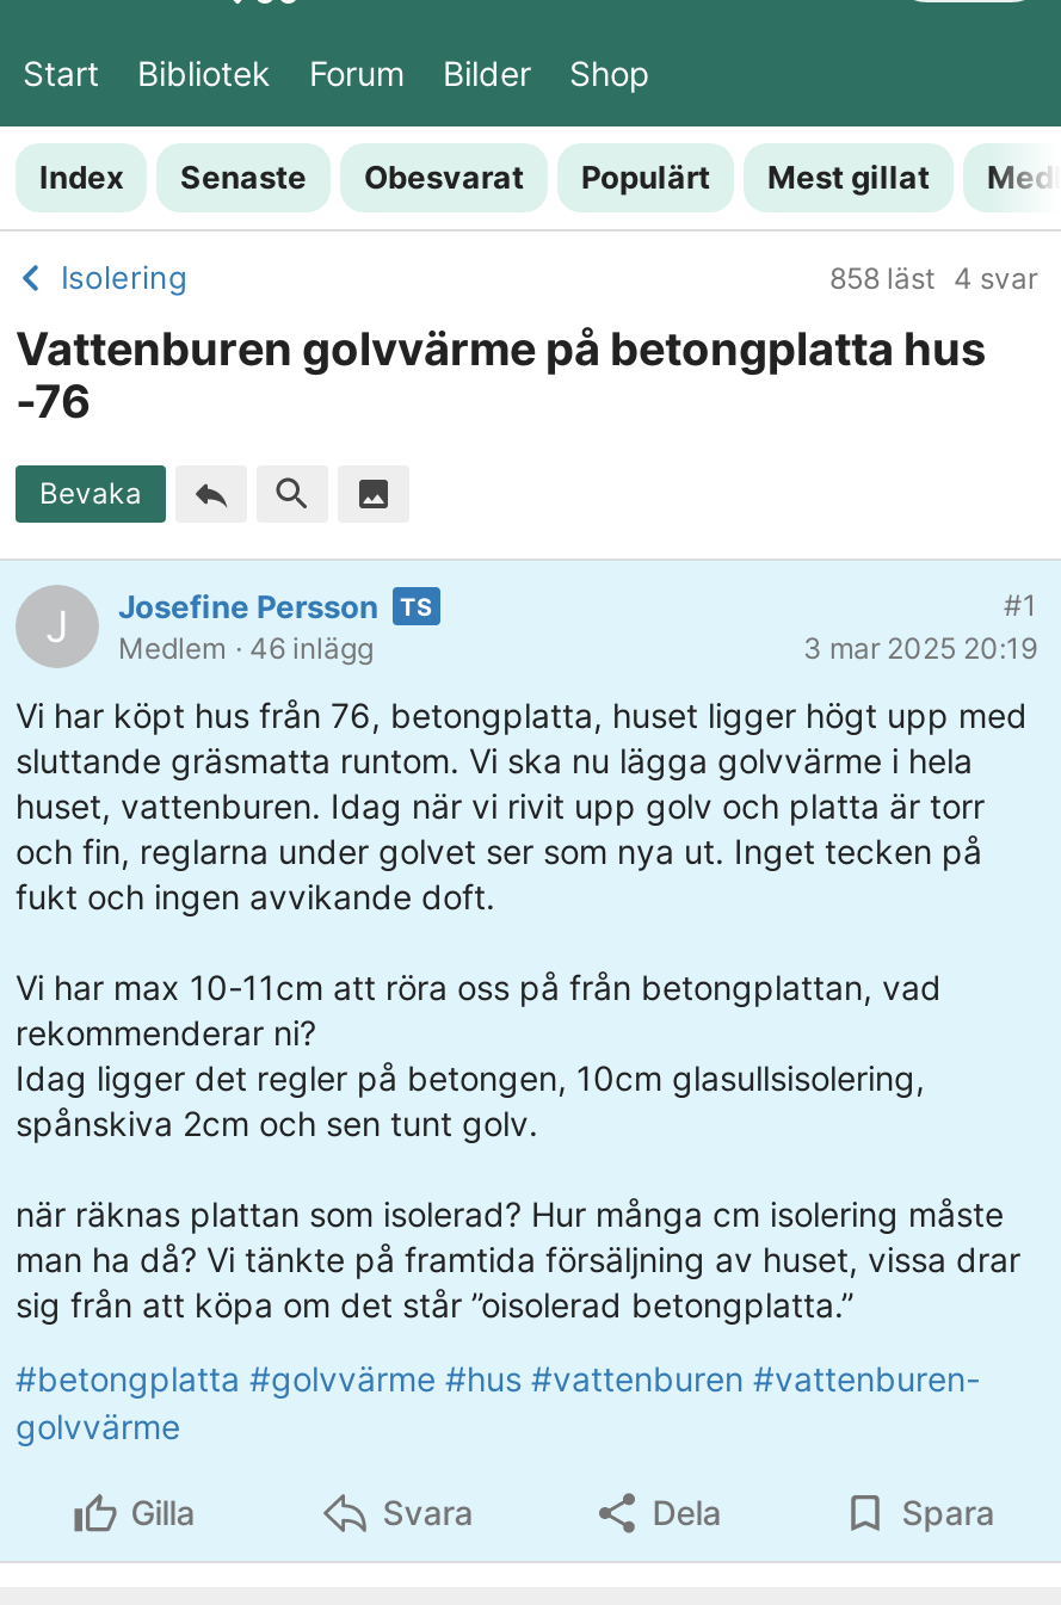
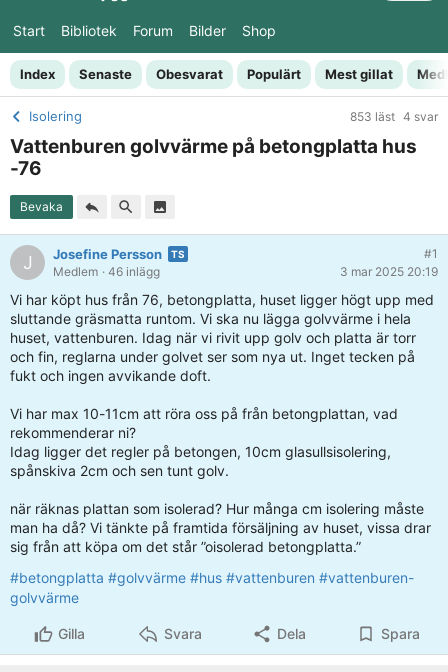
[829,259,1037,295] 858 läst 4 svar -> [350,108,438,123] 853 läst 4 svar

